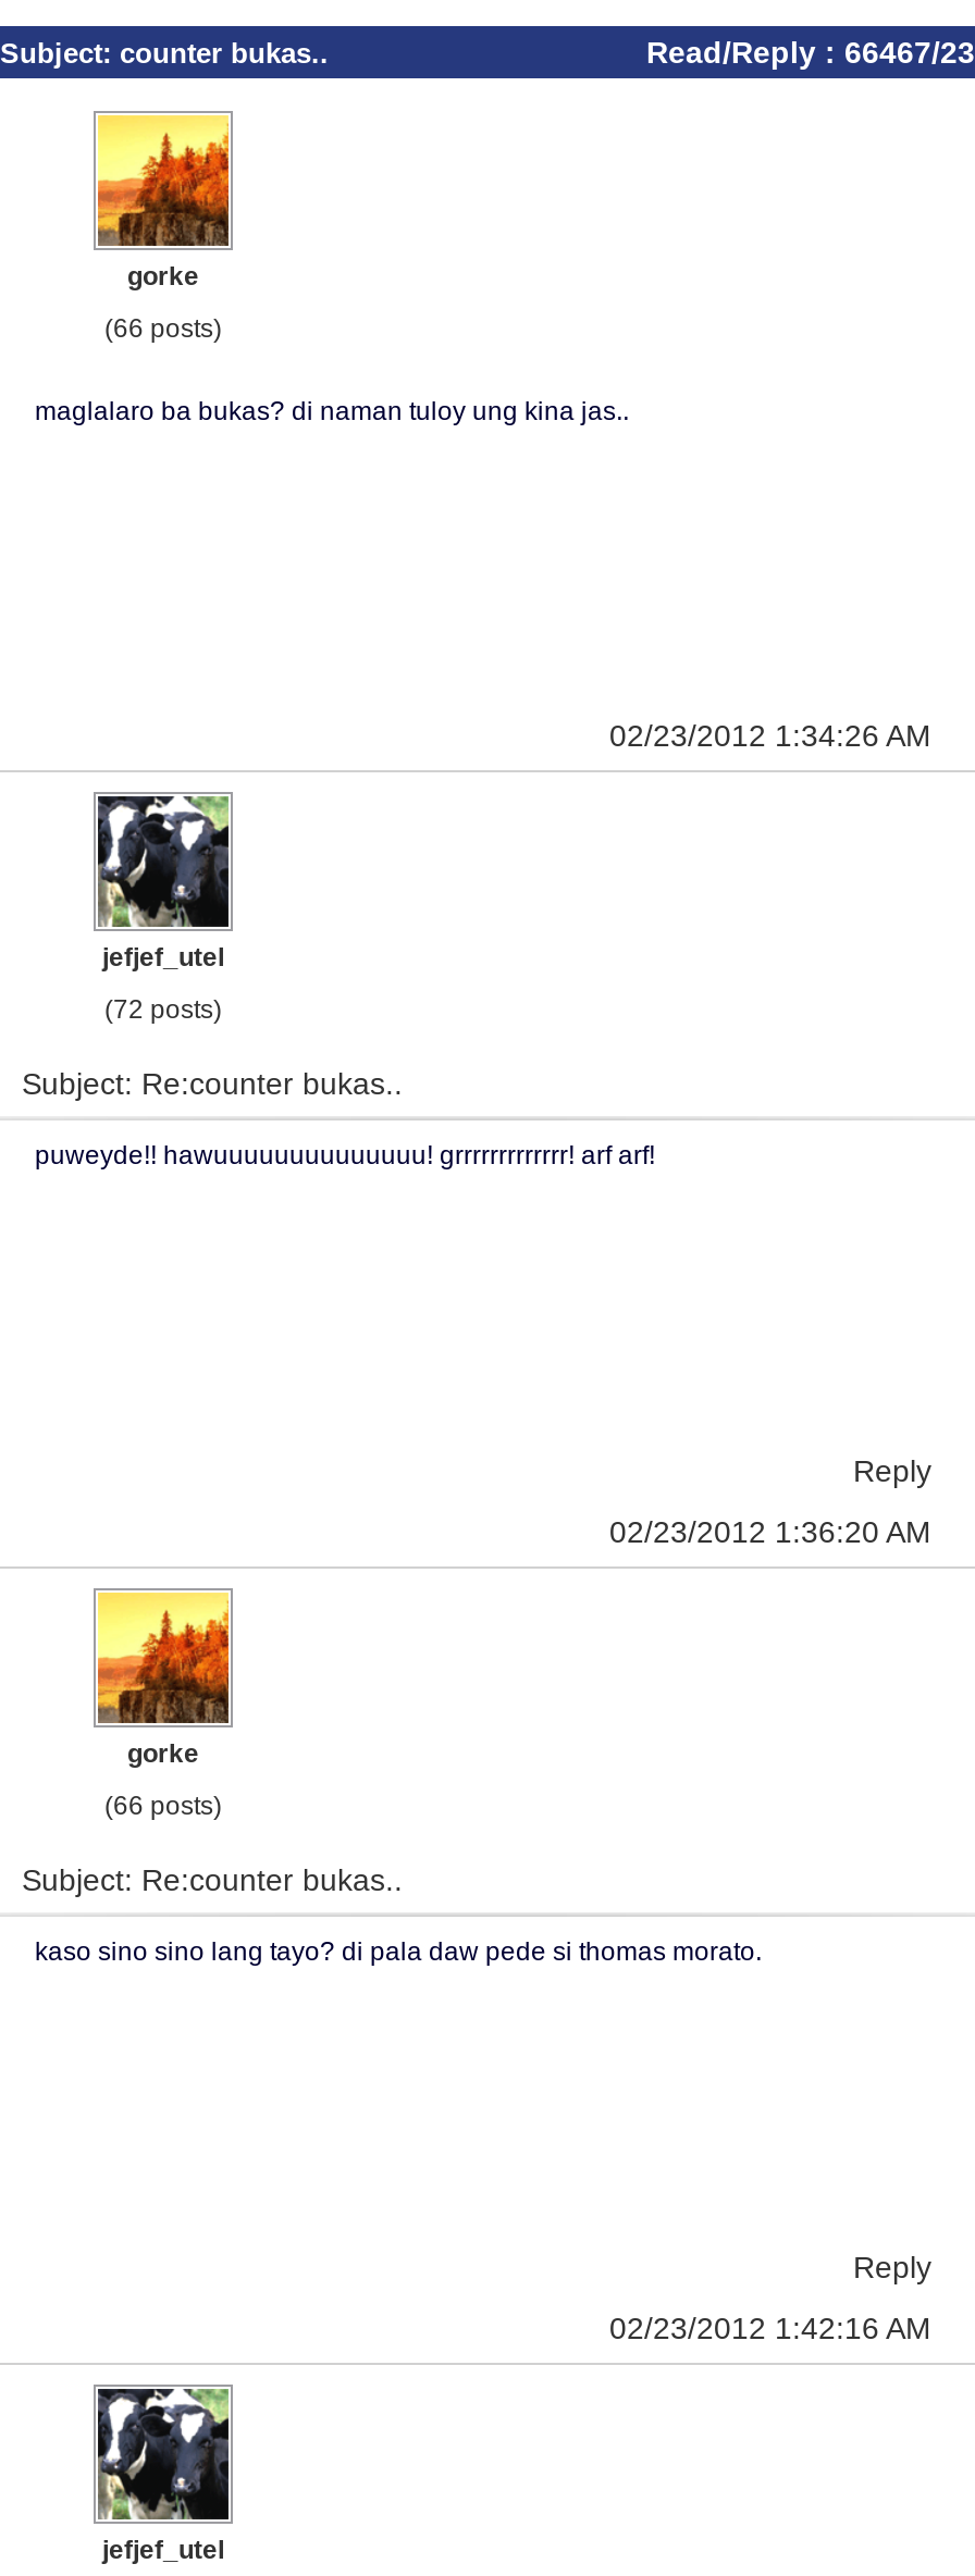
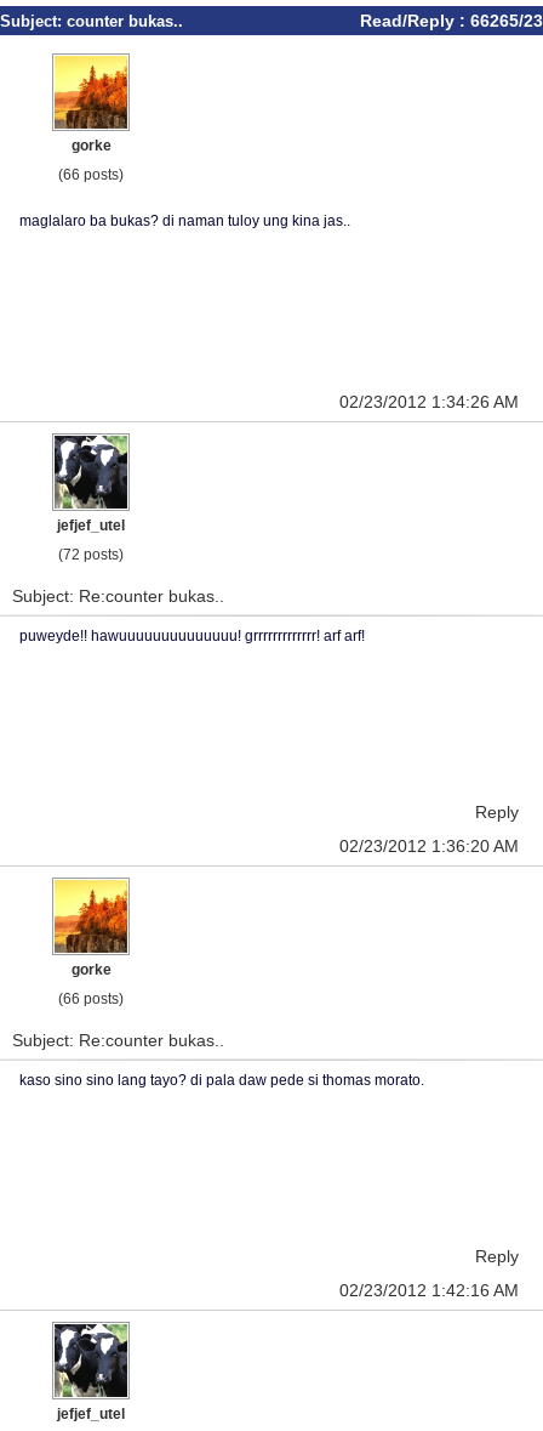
[646,35,975,70] Read/Reply : 66467/23 -> [360,11,543,30] Read/Reply : 66265/23

